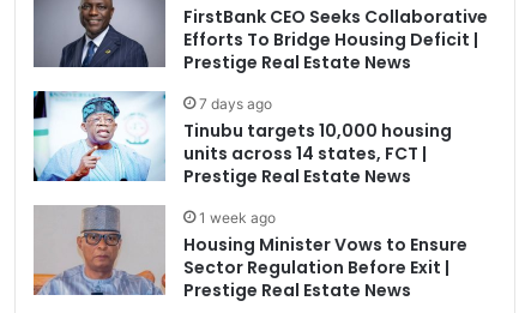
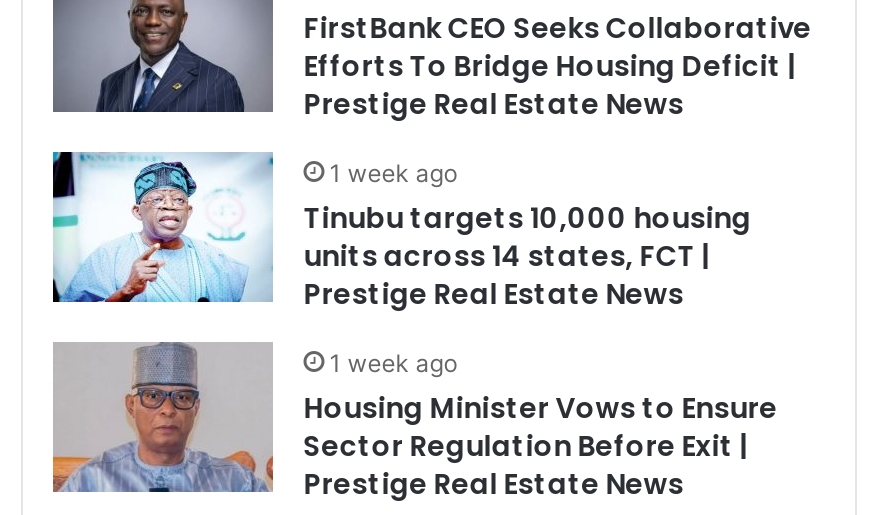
[199,94,272,112] 7 days ago -> [330,158,458,188] 1 week ago

